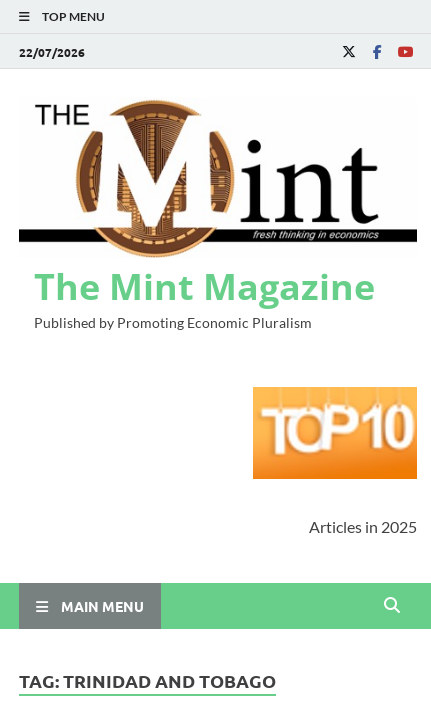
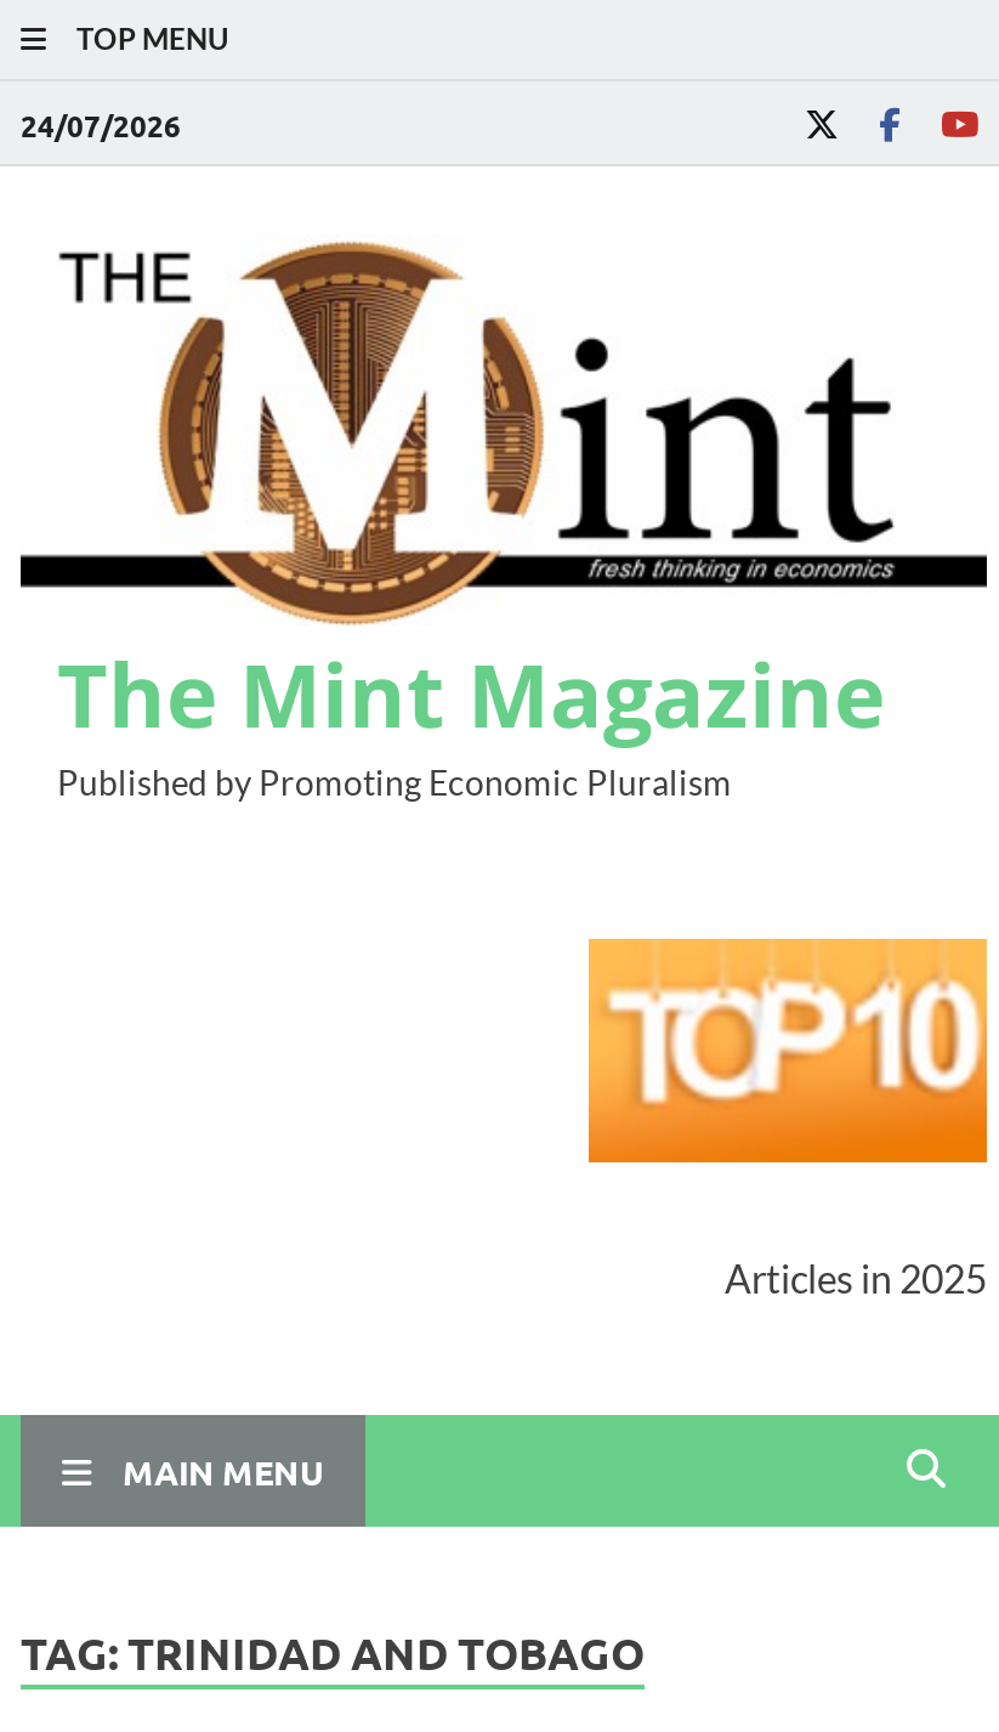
[19,43,85,59] 22/07/2026 -> [21,104,181,143] 24/07/2026

